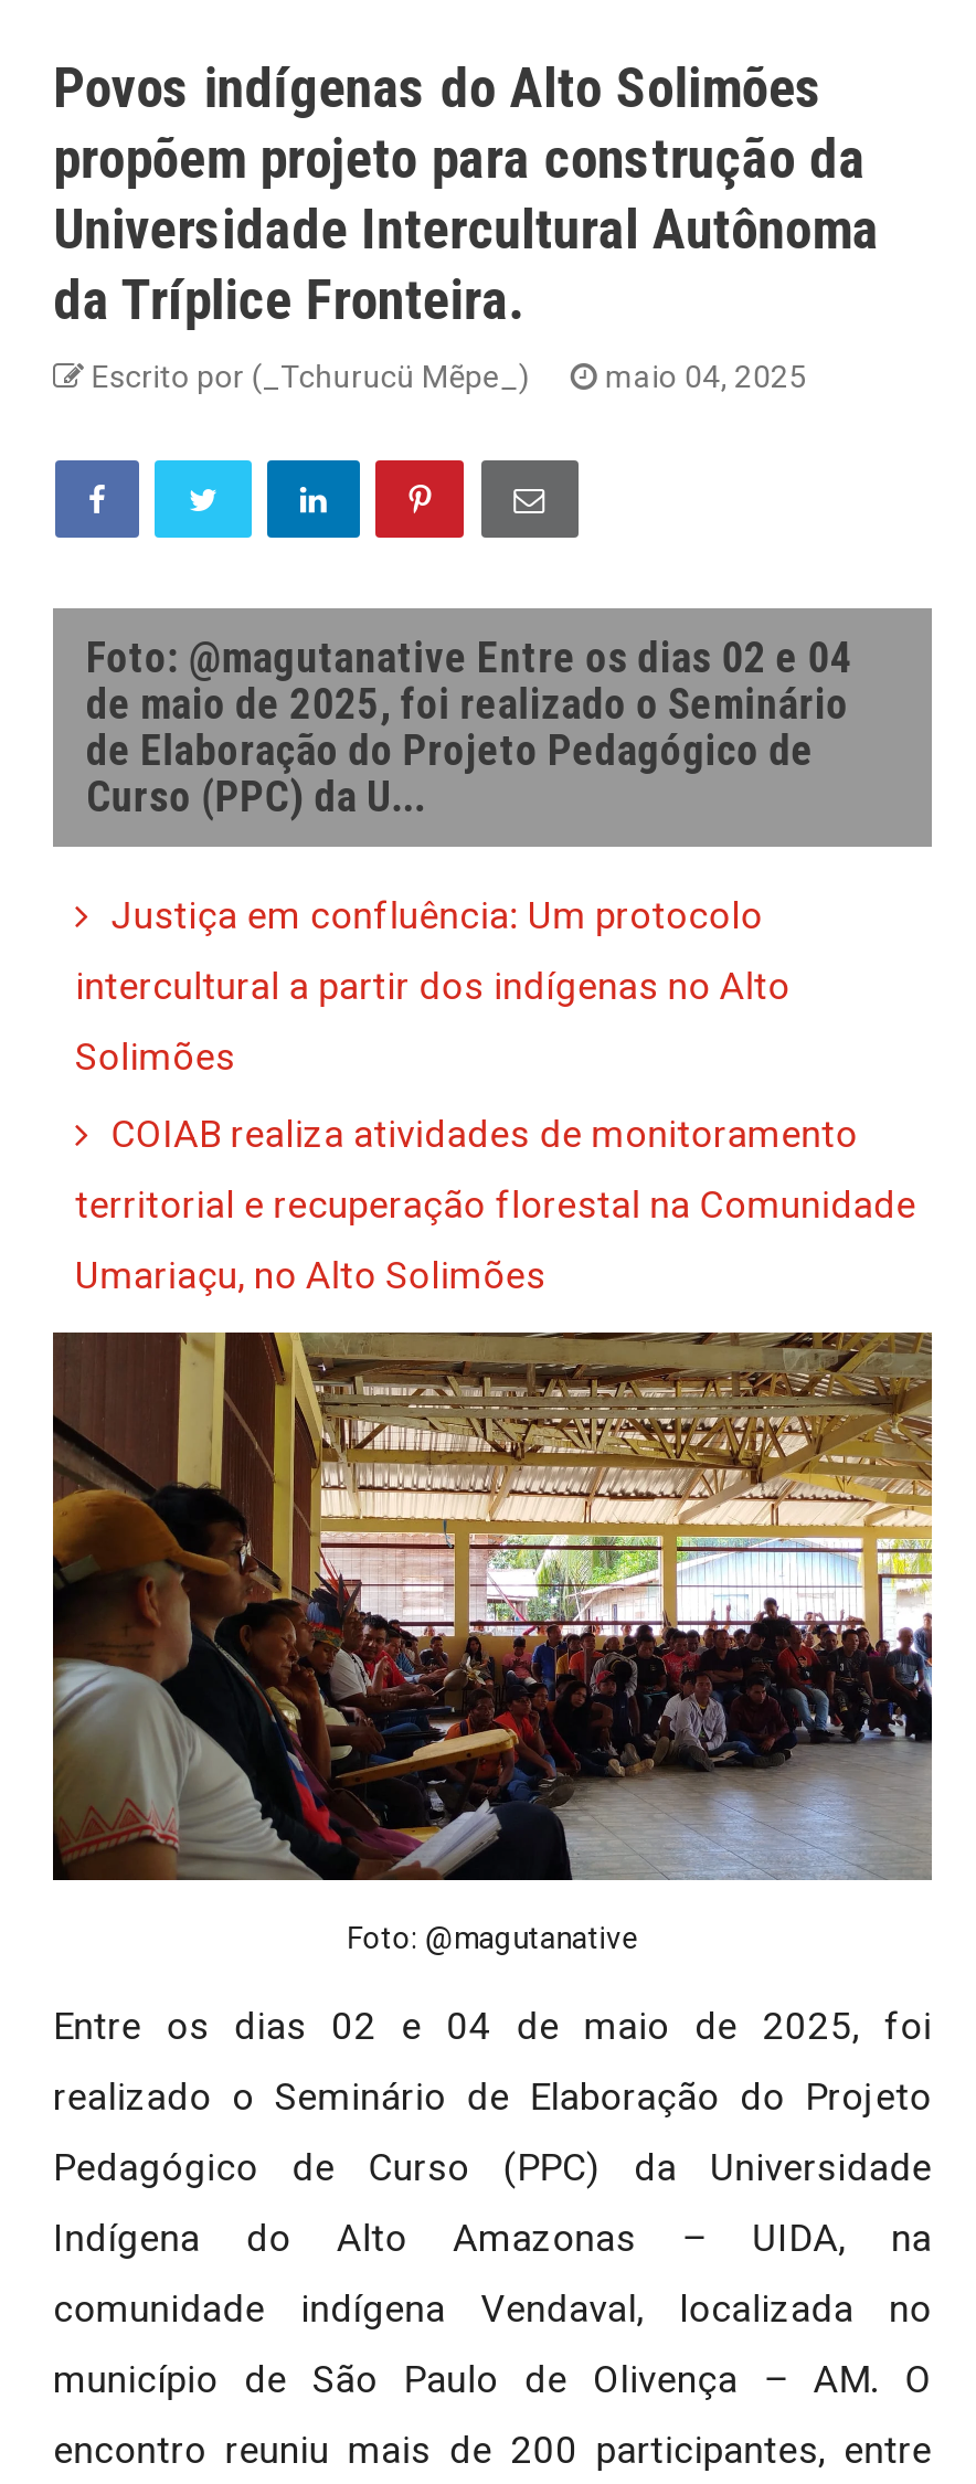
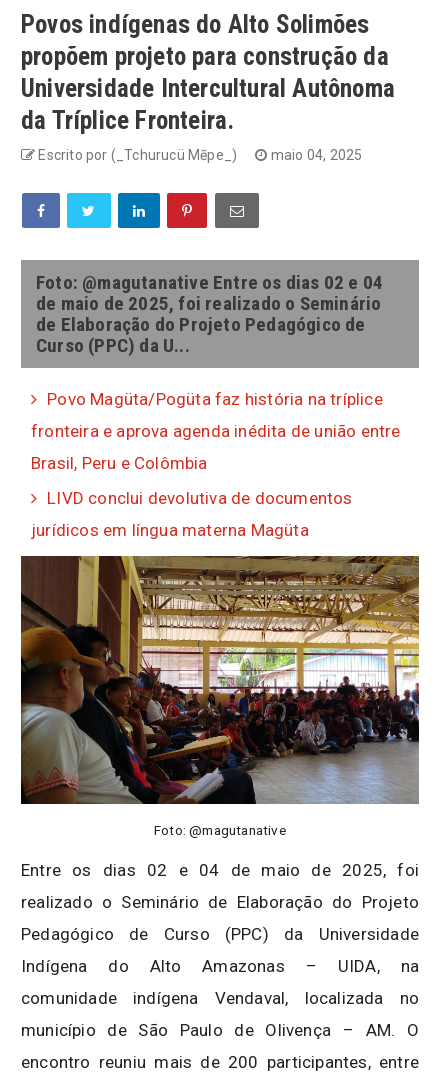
[75,893,916,1297] Justiça em confluência: Um protocolo | intercultural a partir dos indígenas no Alto | Solimões | COIAB realiza atividades de monitoramento | territorial e recuperação florestal na Comunidade | Umariaçu, no Alto Solimões -> [31,389,401,540] Povo Magüta/Pogüta faz história na tríplice | fronteira e aprova agenda inédita de união entre | Brasil, Peru e Colômbia | LIVD conclui devolutiva de documentos | jurídicos em língua materna Magüta

